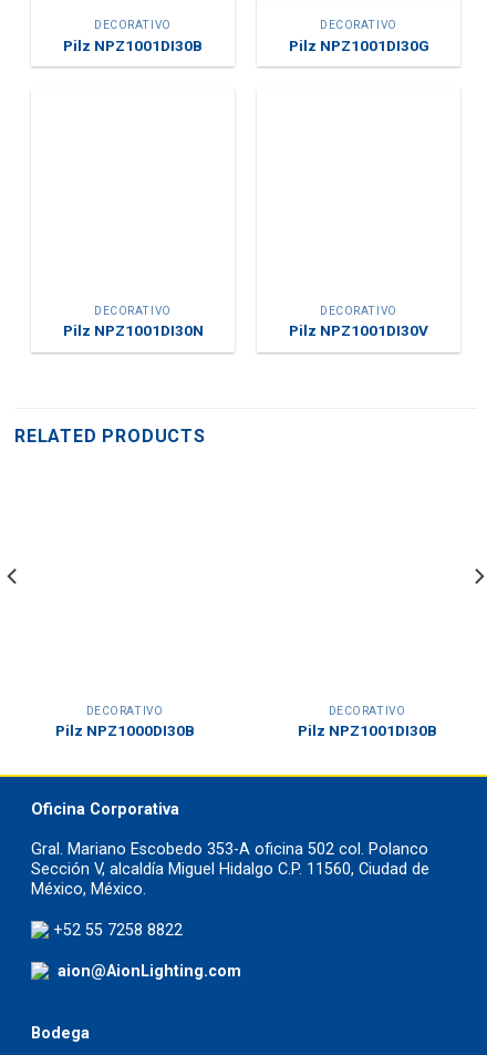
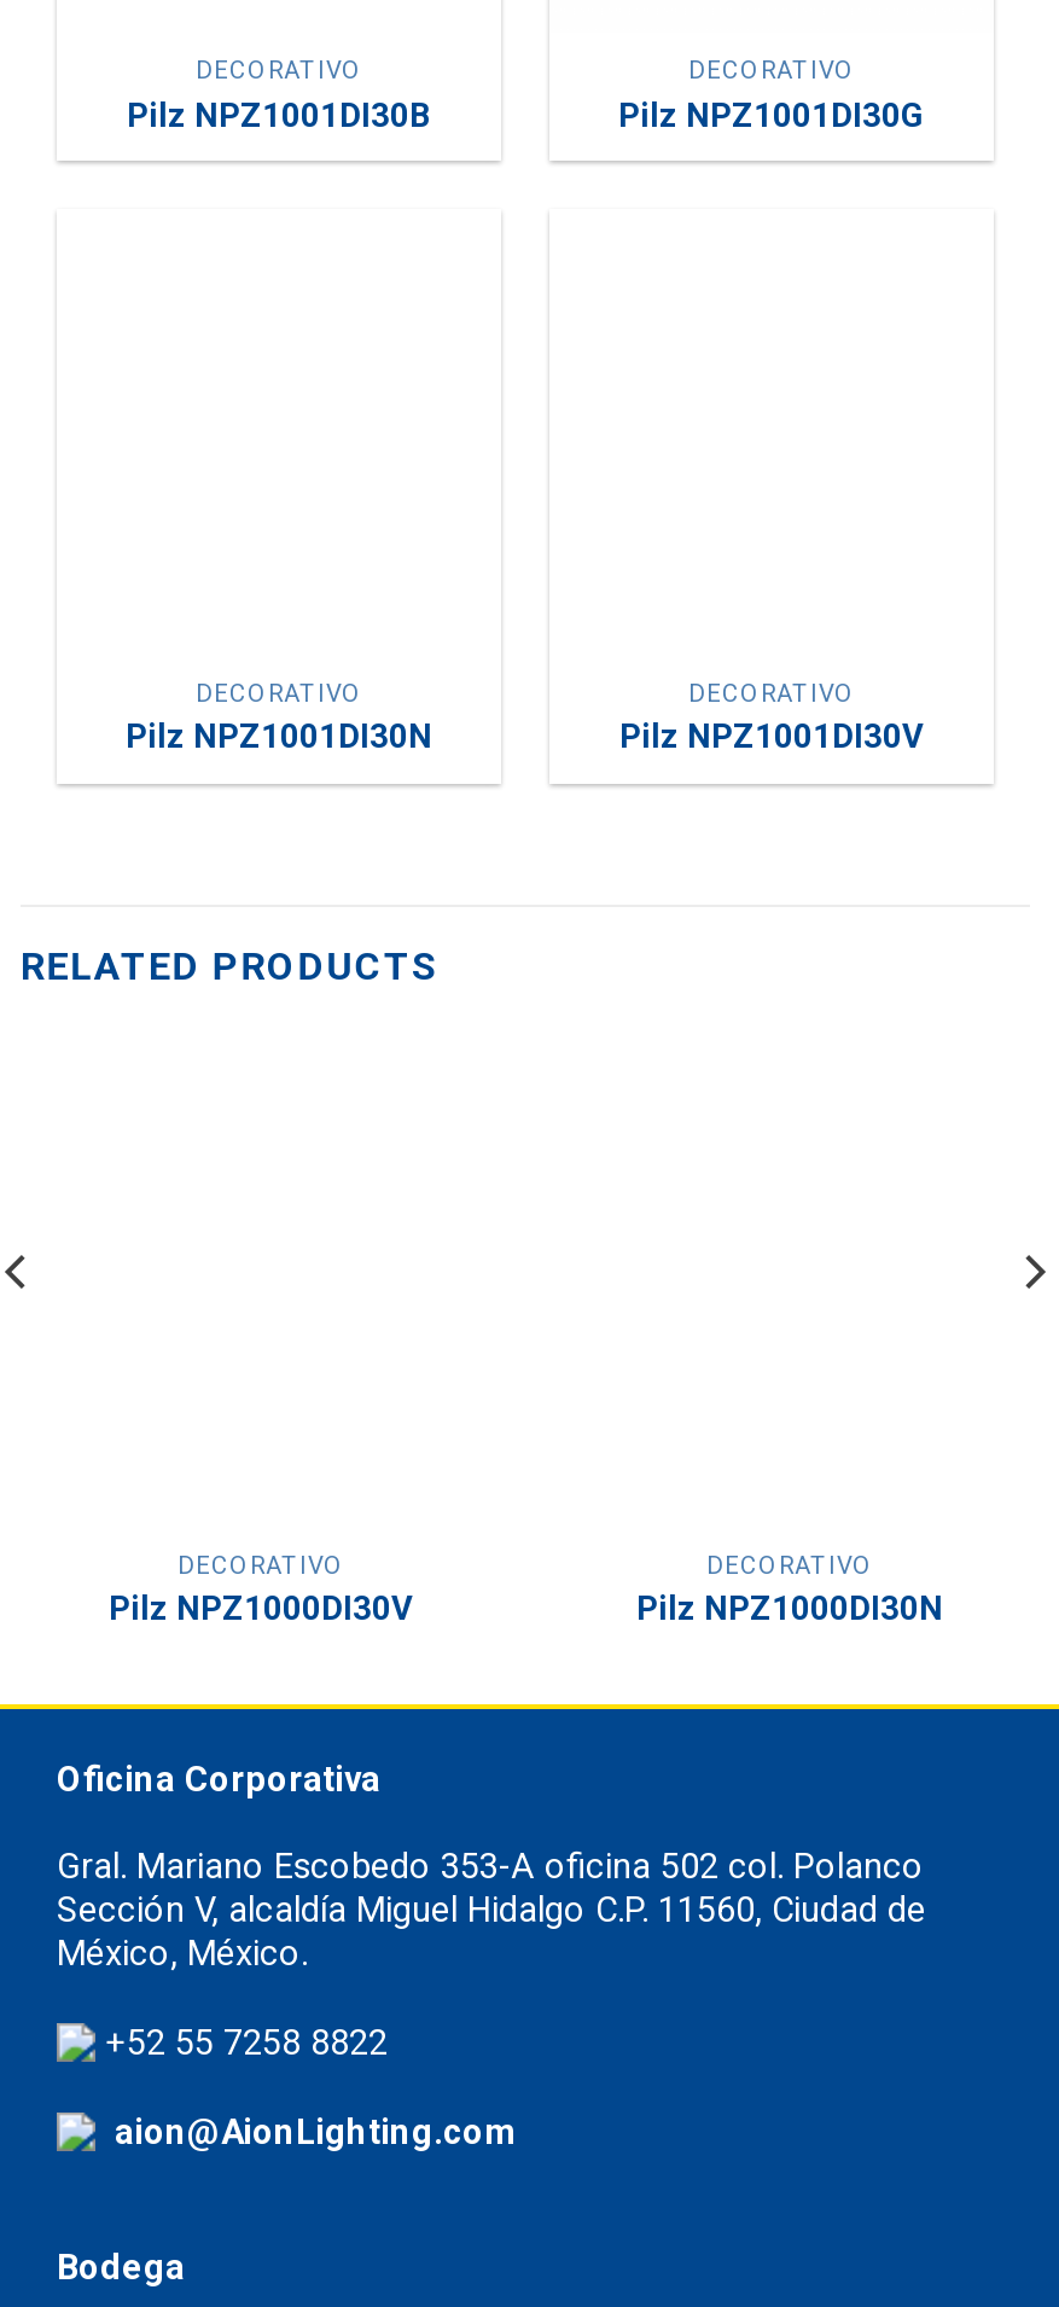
[55,722,194,739] Pilz NPZ1000DI30B -> [109,1589,413,1627] Pilz NPZ1000DI30V
[297,722,437,739] Pilz NPZ1001DI30B -> [636,1589,943,1627] Pilz NPZ1000DI30N

